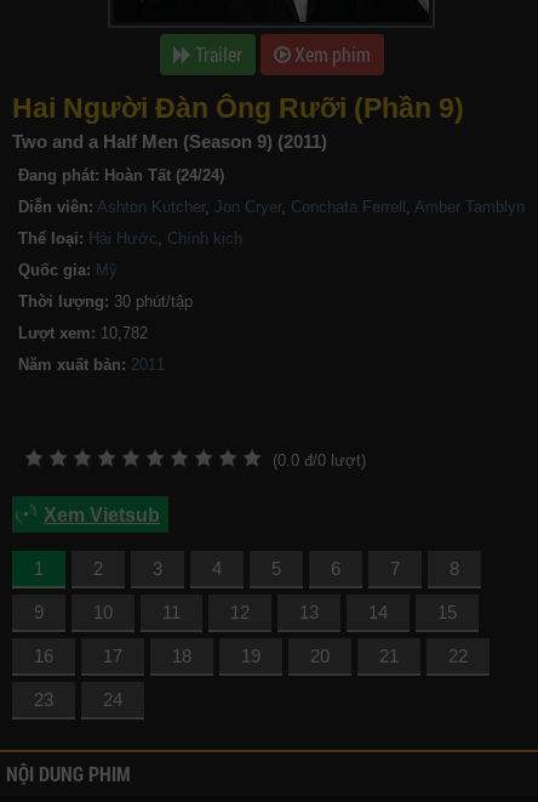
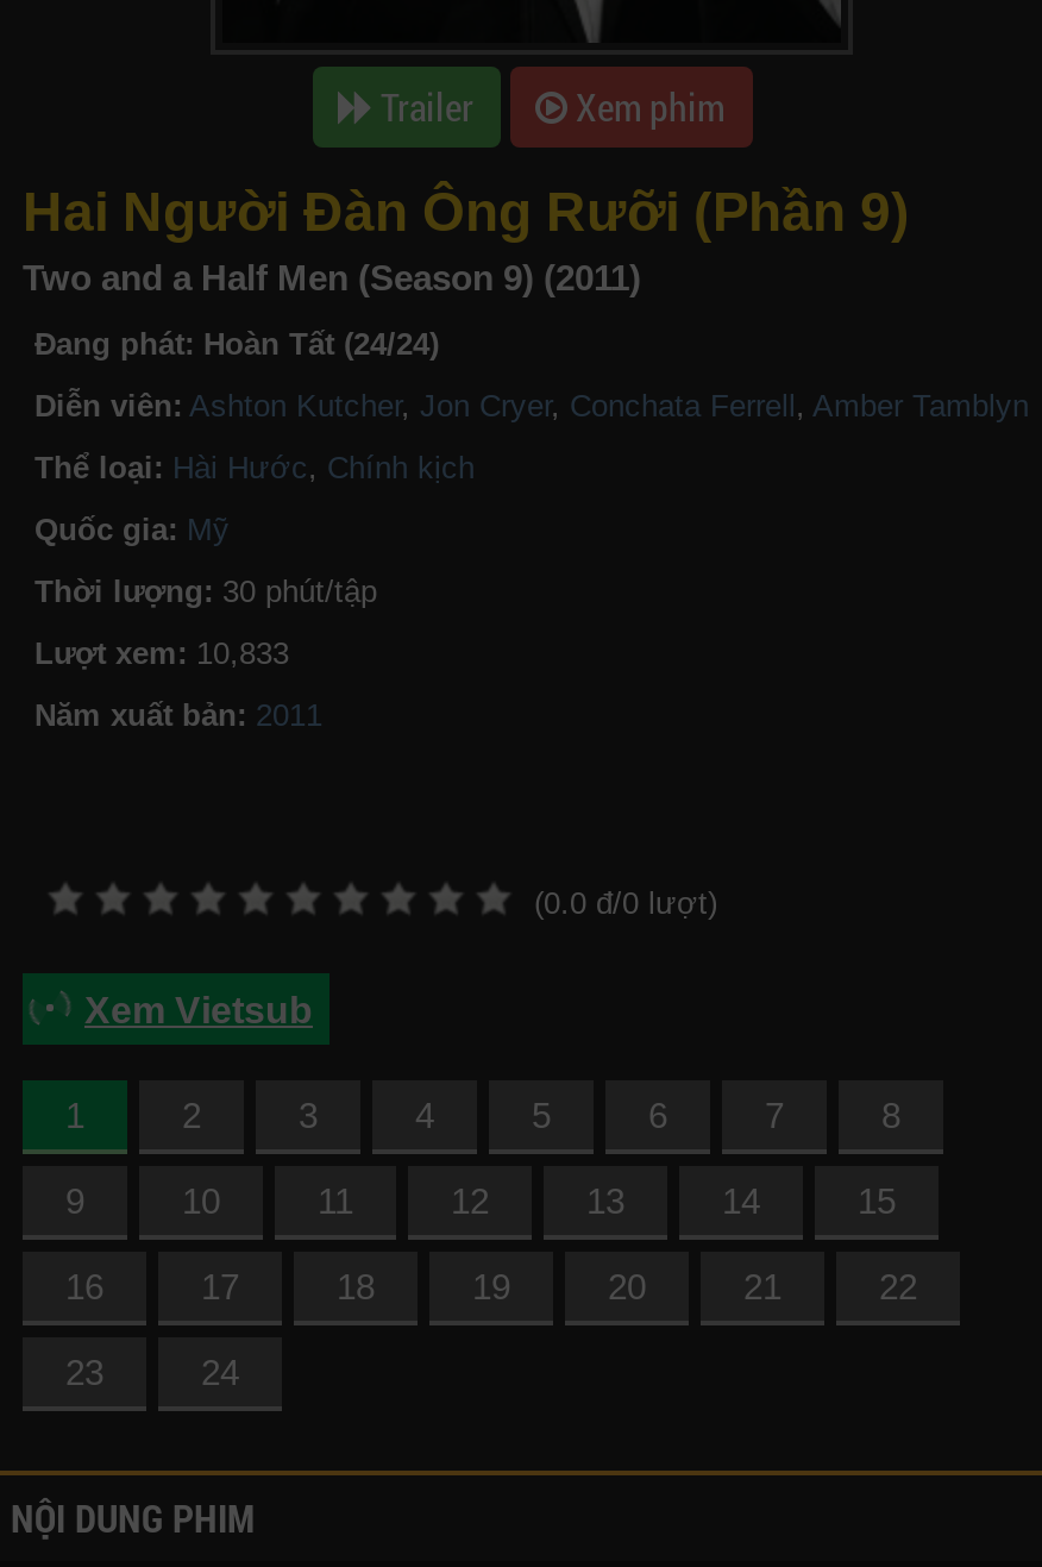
[18,324,148,342] Lượt xem: 10,782 -> [34,635,289,671] Lượt xem: 10,833

